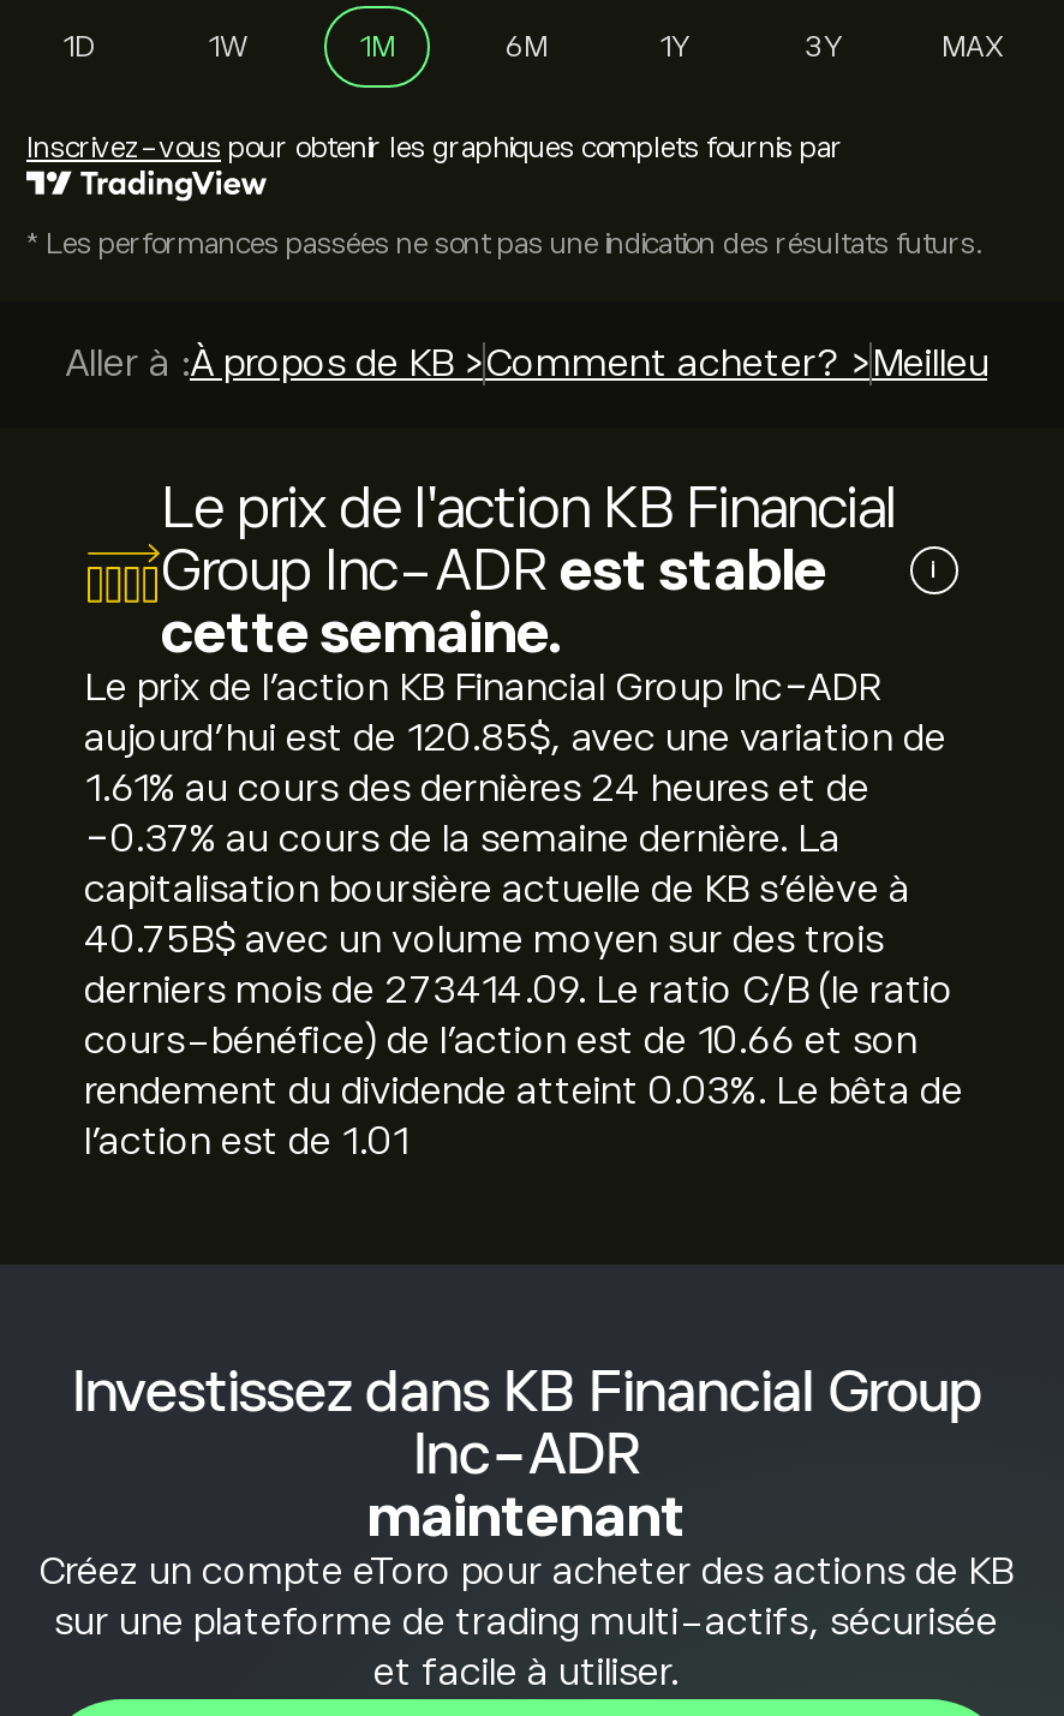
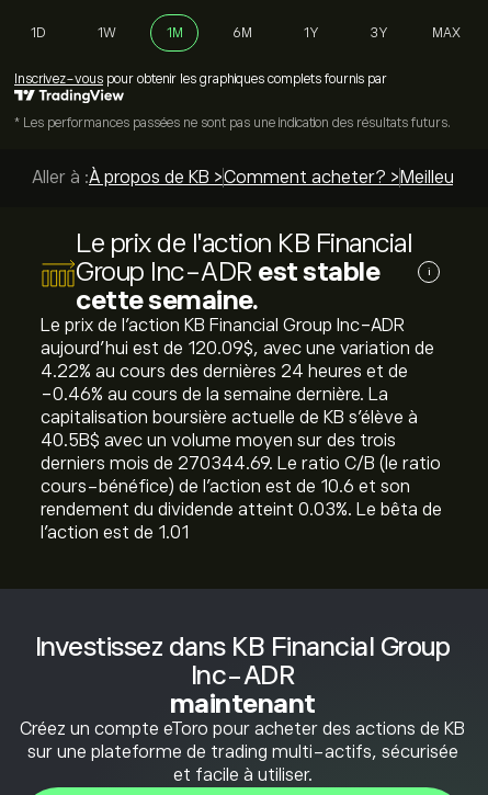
[84,717,946,760] aujourd'hui est de 120.85$, avec une variation de -> [41,339,434,359] aujourd'hui est de 120.09$, avec une variation de
[84,767,869,811] 1.61% au cours des dernières 24 heures et de -> [41,362,408,382] 4.22% au cours des dernières 24 heures et de
[84,818,841,861] -0.37% au cours de la semaine dernière. La -> [41,385,388,405] -0.46% au cours de la semaine dernière. La
[84,919,884,962] 40.75B$ avec un volume moyen sur des trois -> [41,431,396,451] 40.5B$ avec un volume moyen sur des trois
[84,969,954,1012] derniers mois de 273414.09. Le ratio C/B (le ratio -> [41,454,441,474] derniers mois de 270344.69. Le ratio C/B (le ratio
[84,1020,917,1063] cours-bénéfice) de l'action est de 10.66 et son -> [41,477,410,497] cours-bénéfice) de l'action est de 10.6 et son

